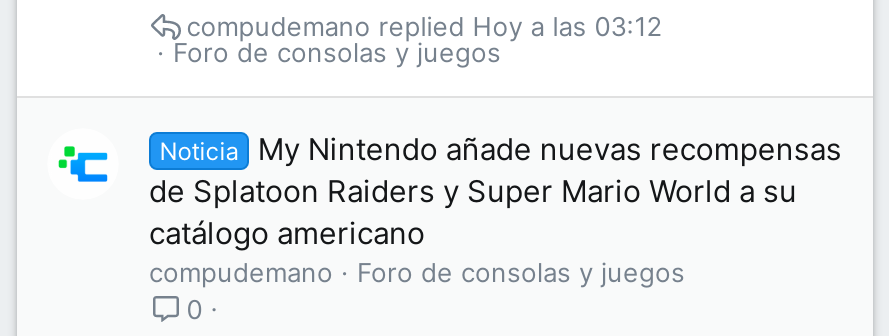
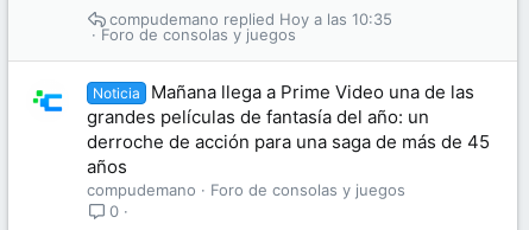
[472,10,662,42] Hoy a las 03:12 -> [279,10,392,29] Hoy a las 10:35
[149,130,842,252] My Nintendo añade nuevas recompensas | de Splatoon Raiders y Super Mario World a su | catálogo americano -> [87,81,490,178] Mañana llega a Prime Video una de las | grandes películas de fantasía del año: un | derroche de acción para una saga de más de 45 | años

